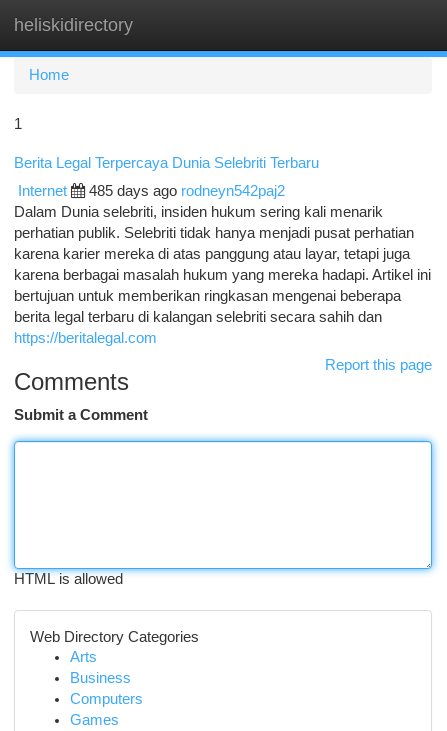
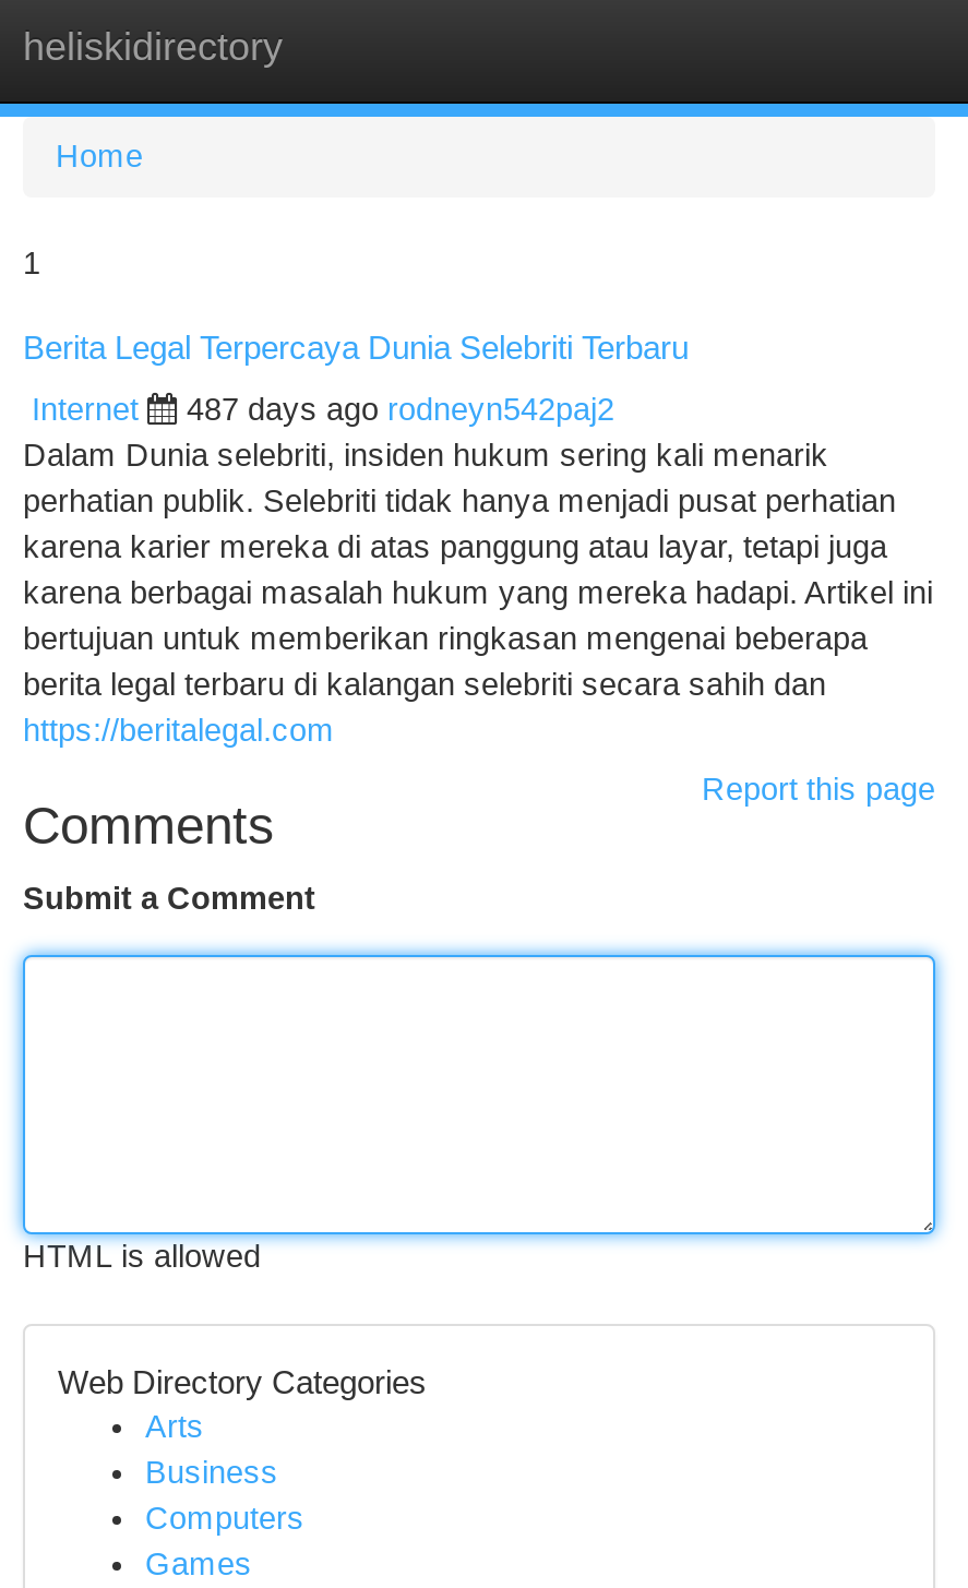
[89,183,285,199] 485 days ago rodneyn542paj2 -> [187,392,614,427] 487 days ago rodneyn542paj2

